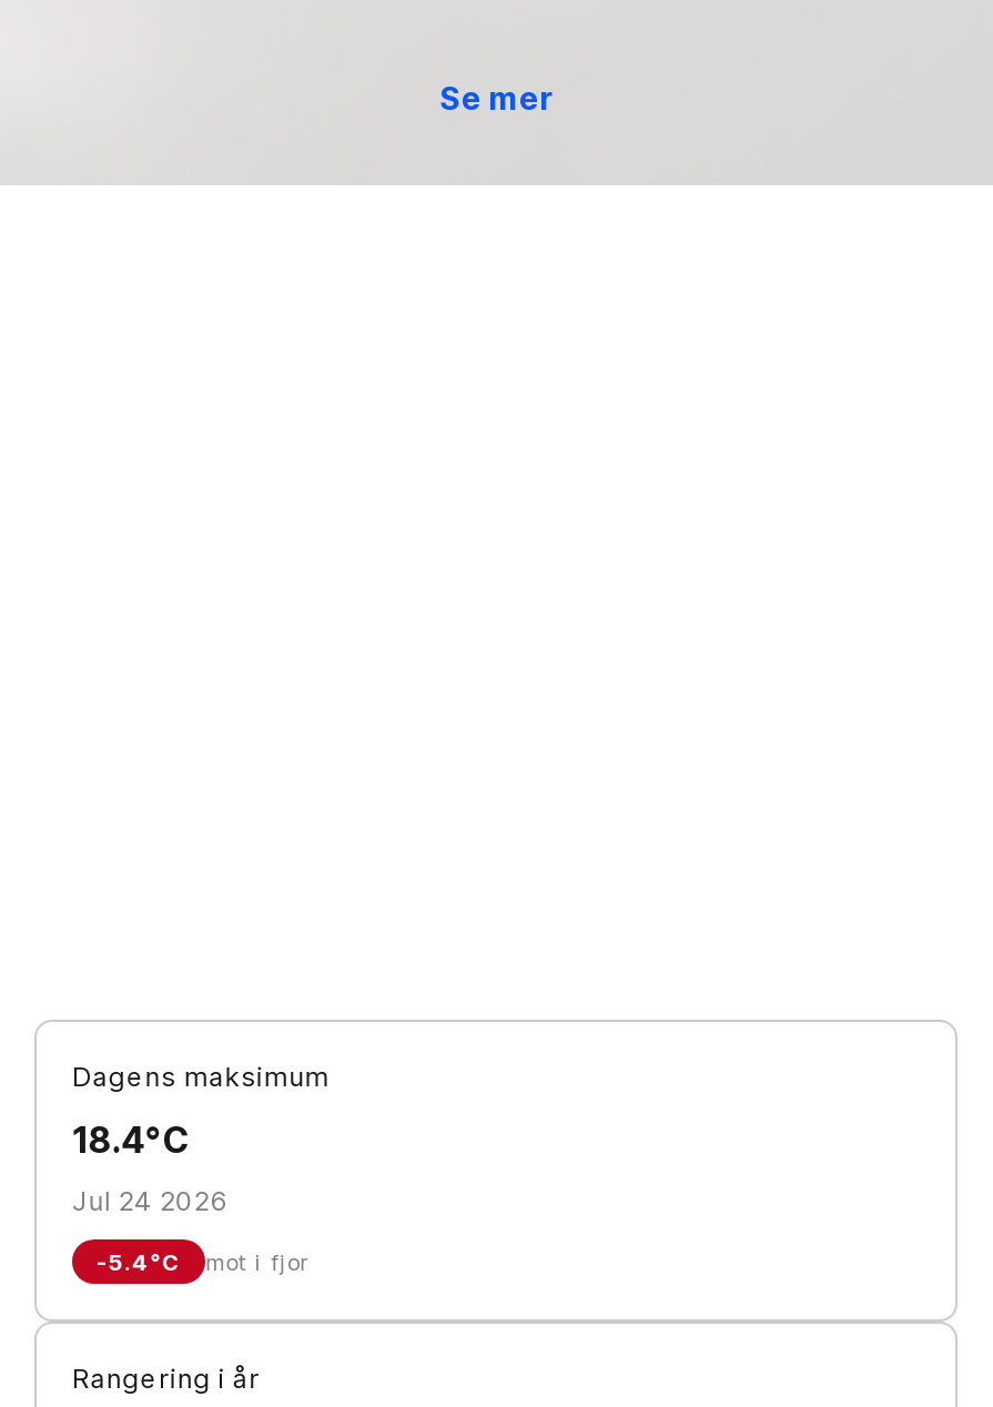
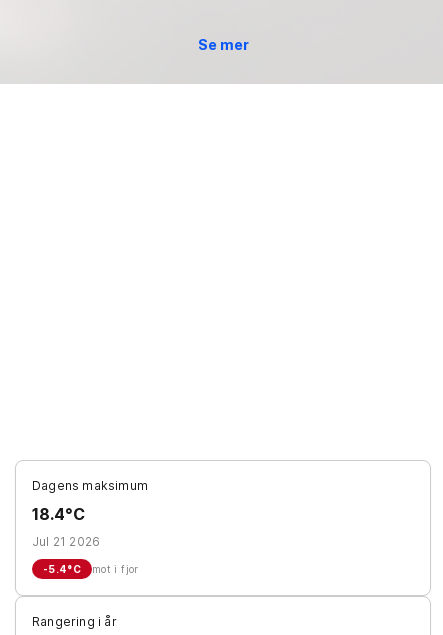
[72,1184,228,1217] Jul 24 2026 -> [32,534,100,549] Jul 21 2026

